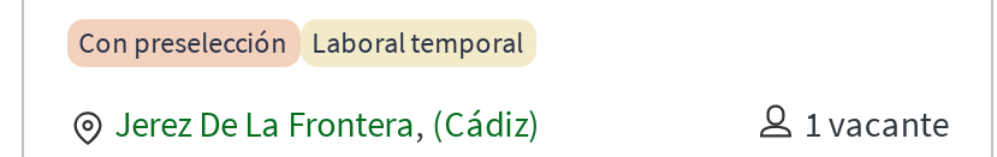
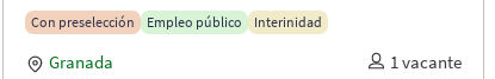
[312,23,523,59] Laboral temporal -> [146,12,322,30] Empleo público | Interinidad
[114,100,540,145] Jerez De La Frontera, (Cádiz) -> [48,50,113,73] Granada

